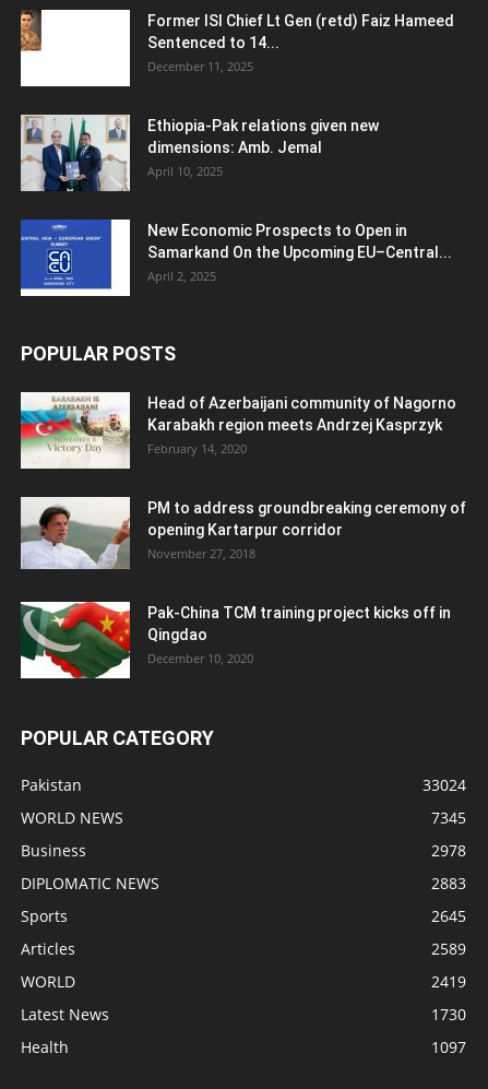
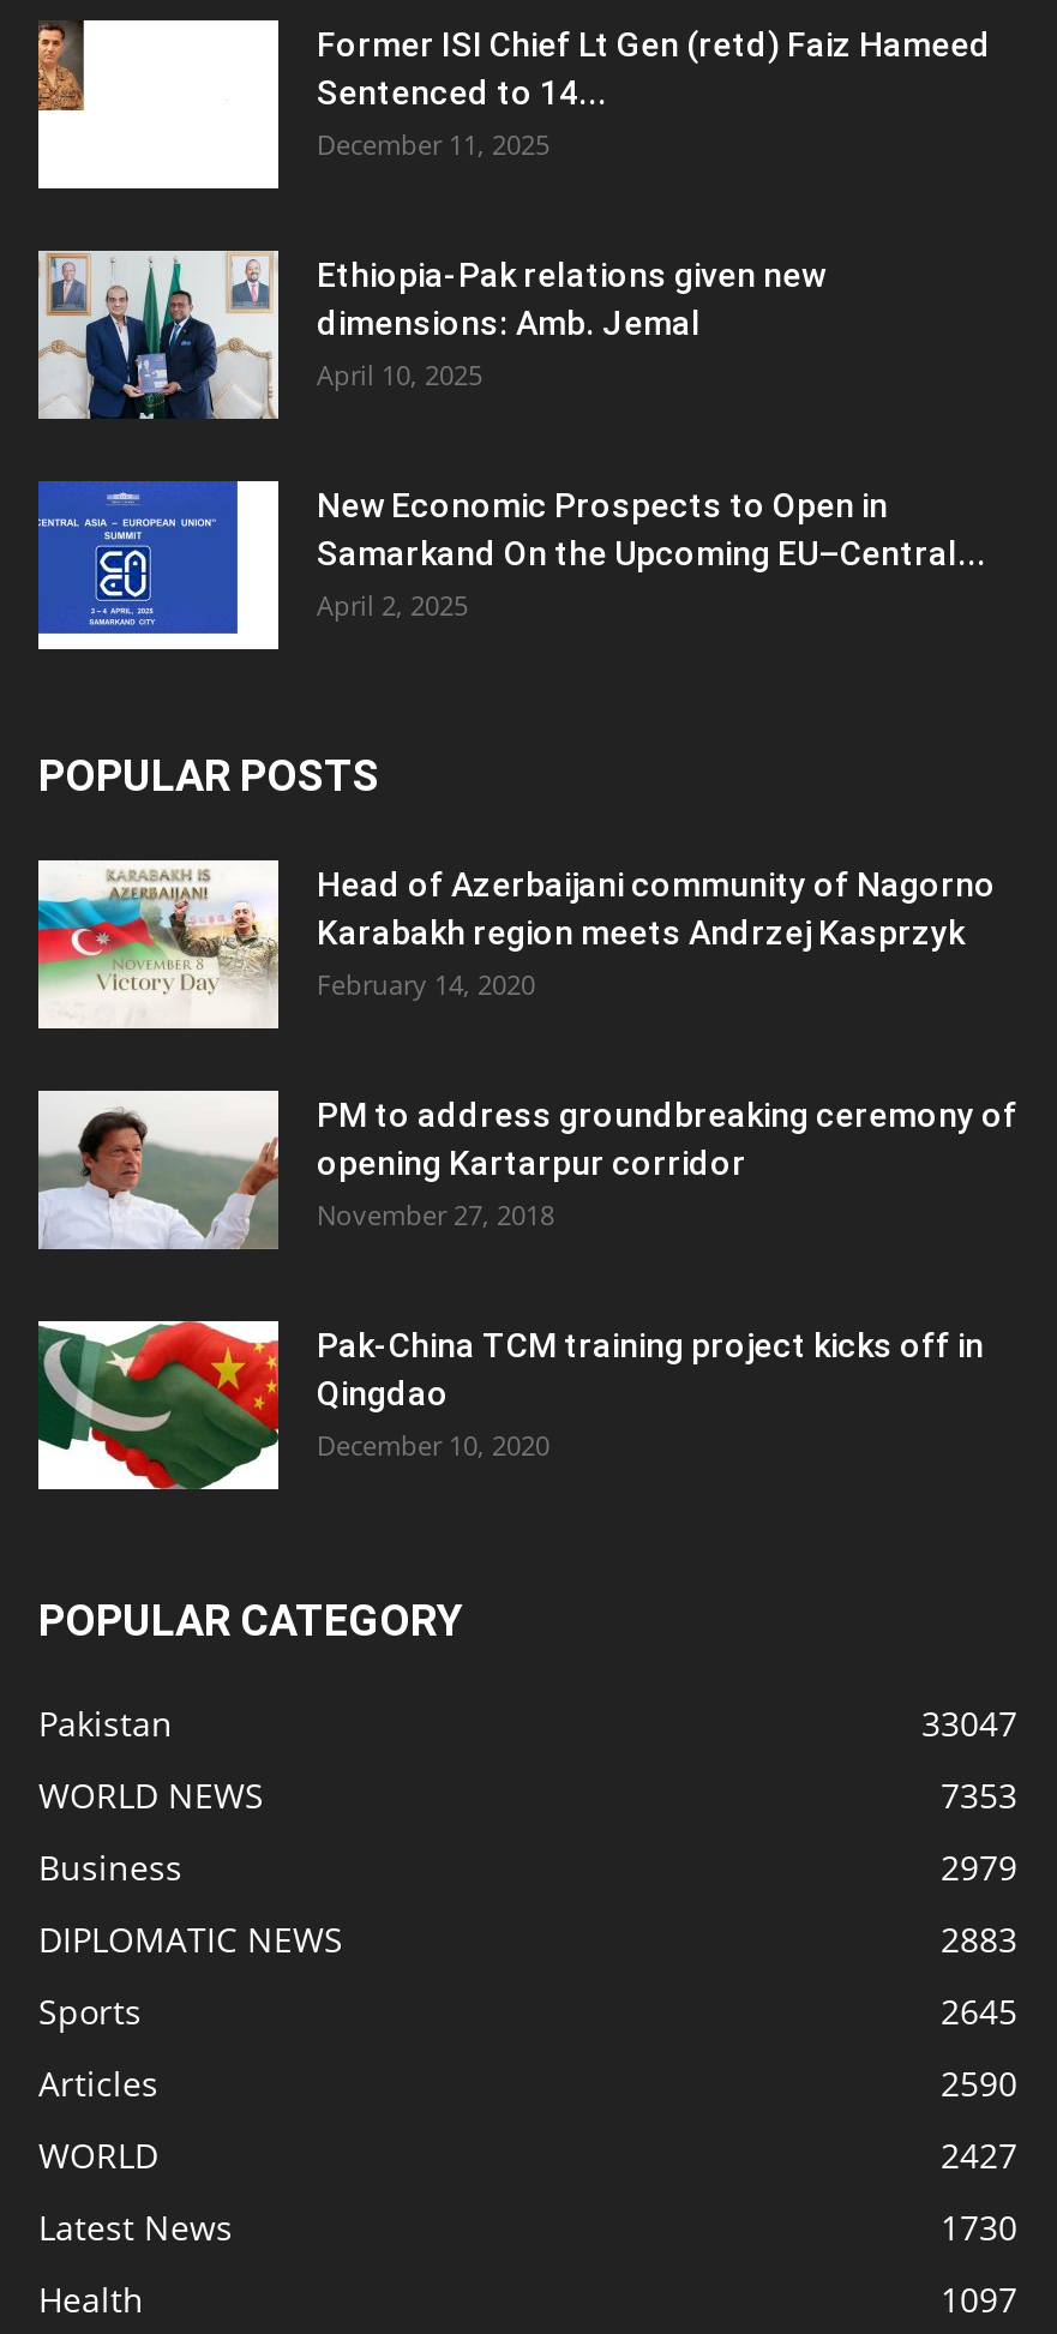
[422,774,466,795] 33024 -> [921,1700,1017,1746] 33047
[431,807,466,828] 7345 -> [941,1772,1017,1818] 7353
[431,840,466,861] 2978 -> [941,1844,1017,1890] 2979
[431,938,466,959] 2589 -> [941,2060,1017,2106] 2590
[431,971,466,992] 2419 -> [941,2132,1017,2178] 2427

